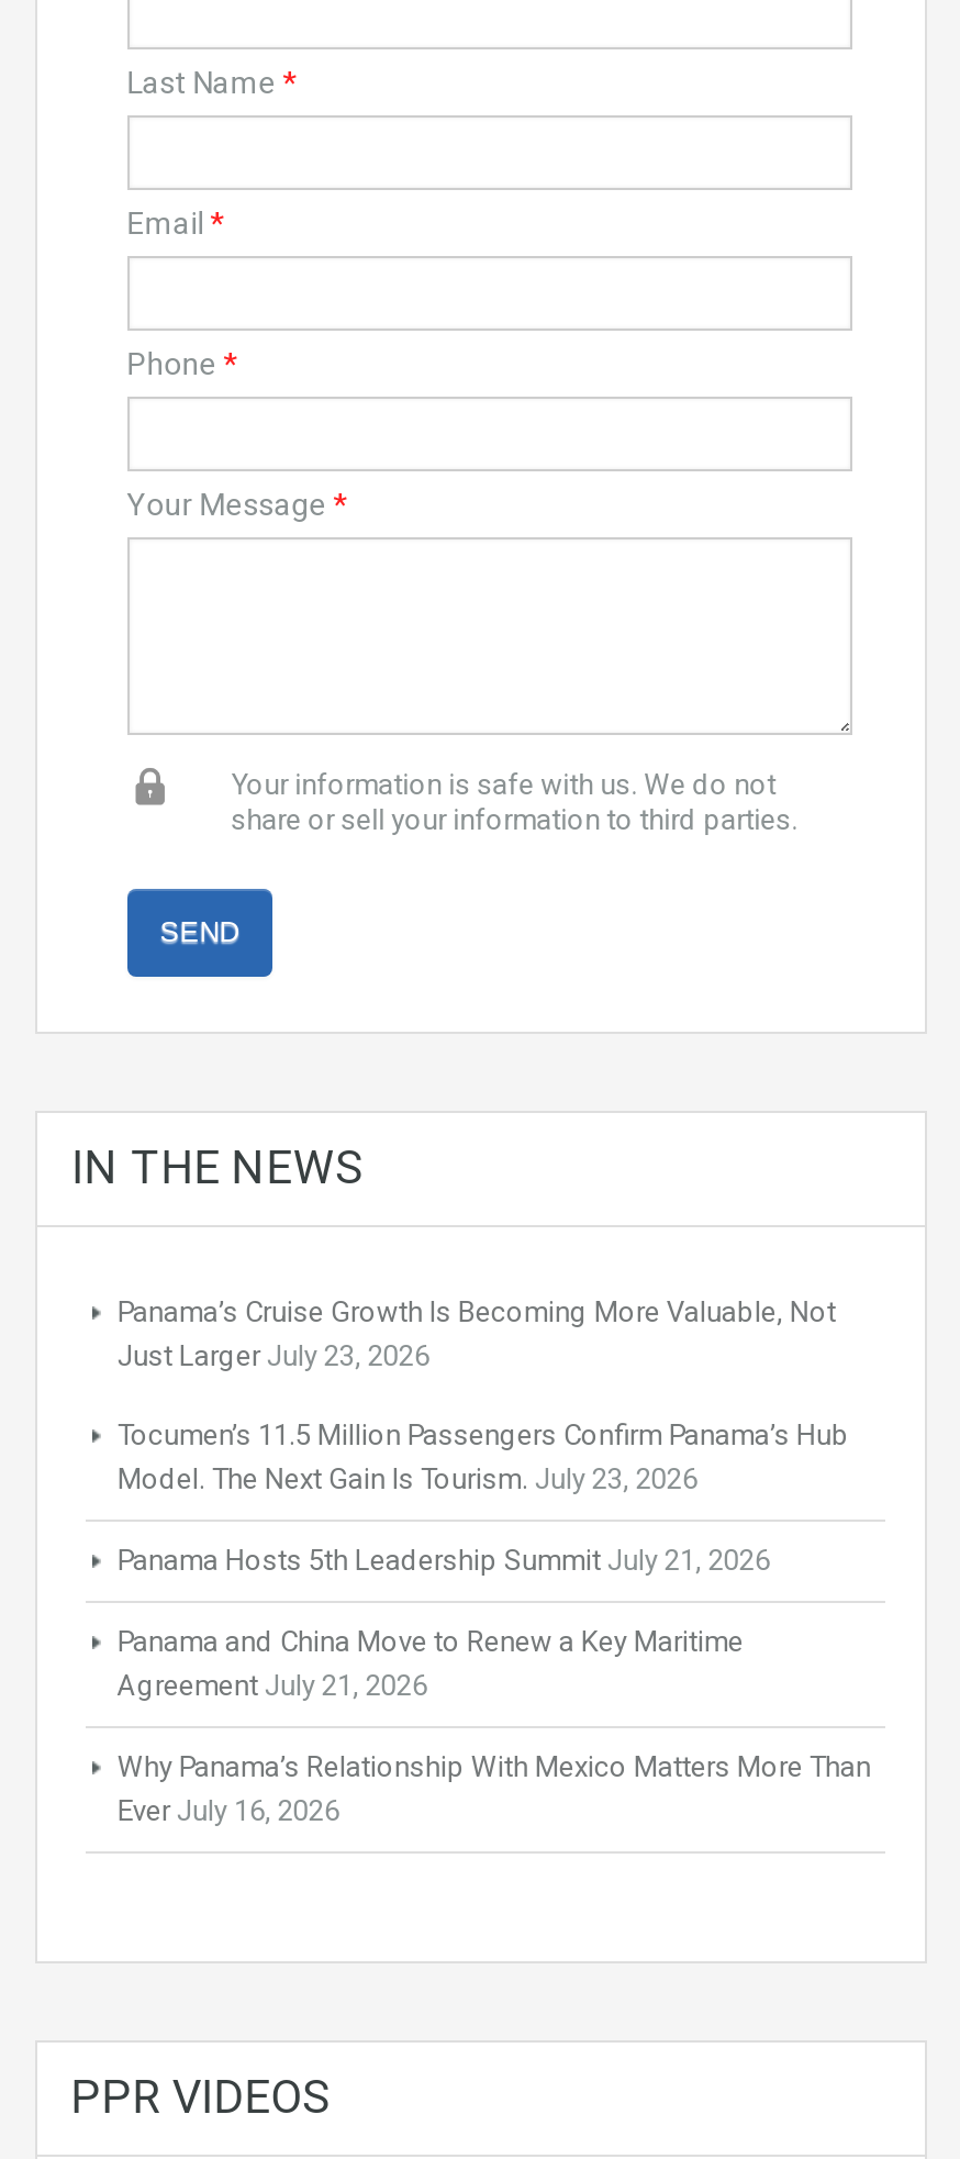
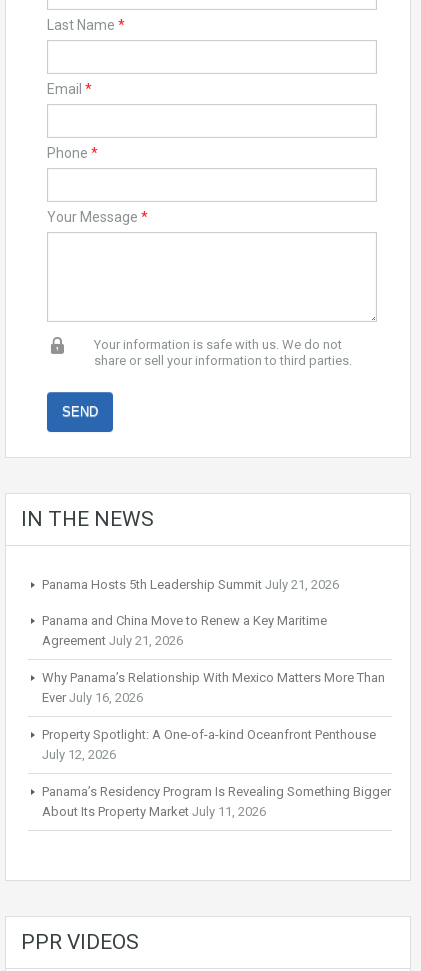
[117,1295,849,1495] Panama’s Cruise Growth Is Becoming More Valuable, Not | Just Larger July 23, 2026 | Tocumen’s 11.5 Million Passengers Confirm Panama’s Hub | Model. The Next Gain Is Tourism. July 23, 2026 -> none
moved [117,1543,871,1827] -> [42,577,385,705]: Panama Hosts 5th Leadership Summit July 21, 2026 | Panama and China Move to Renew a Key Maritime | Agreement July 21, 2026 | Why Panama’s Relationship With Mexico Matters More Than | Ever July 16, 2026
none -> [42,727,391,819] Property Spotlight: A One-of-a-kind Oceanfront Penthouse | July 12, 2026 | Panama’s Residency Program Is Revealing Something Bigger | About Its Property Market July 11, 2026

